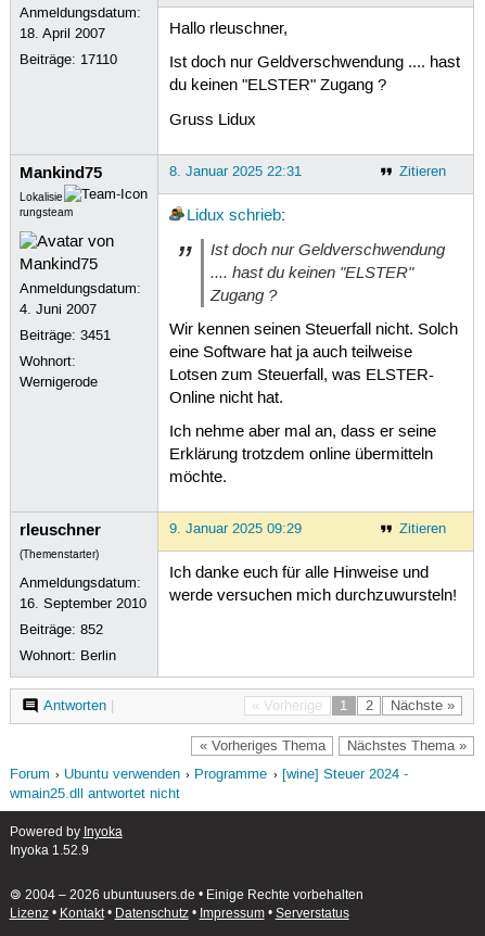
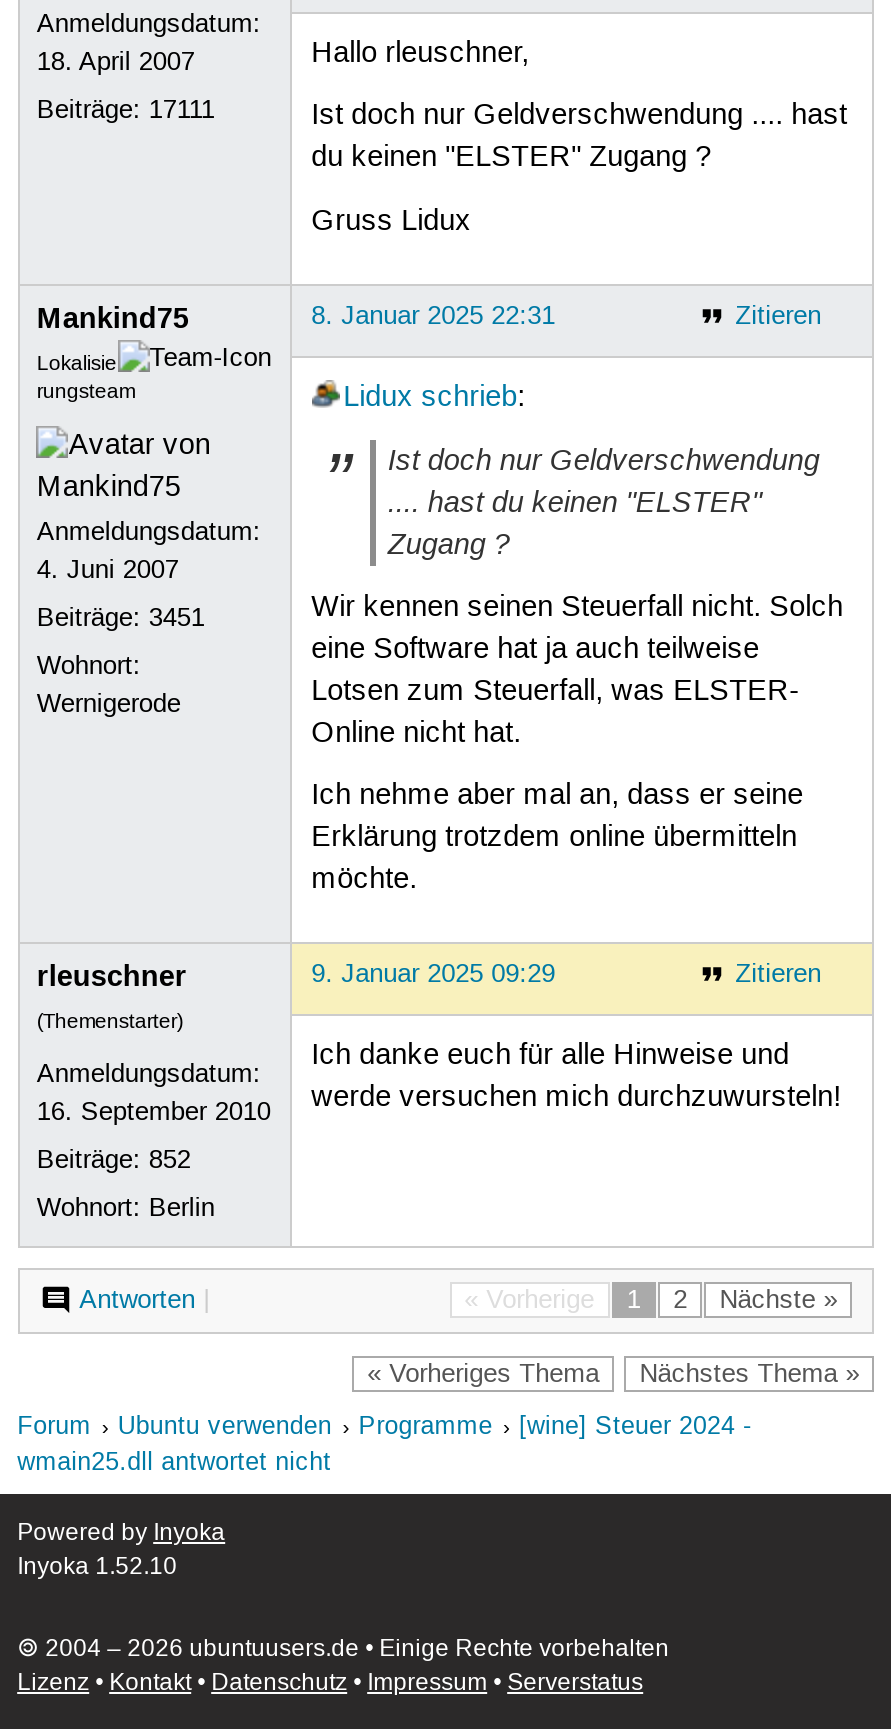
[20,51,118,68] Beiträge: 17110 -> [37,94,215,126] Beiträge: 17111
[9,843,89,860] Inyoka 1.52.9 -> [17,1553,177,1583] Inyoka 1.52.10

